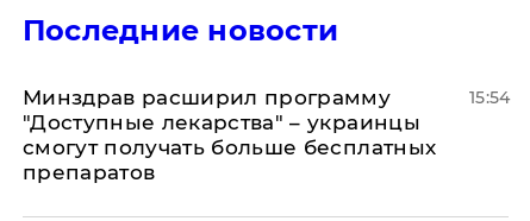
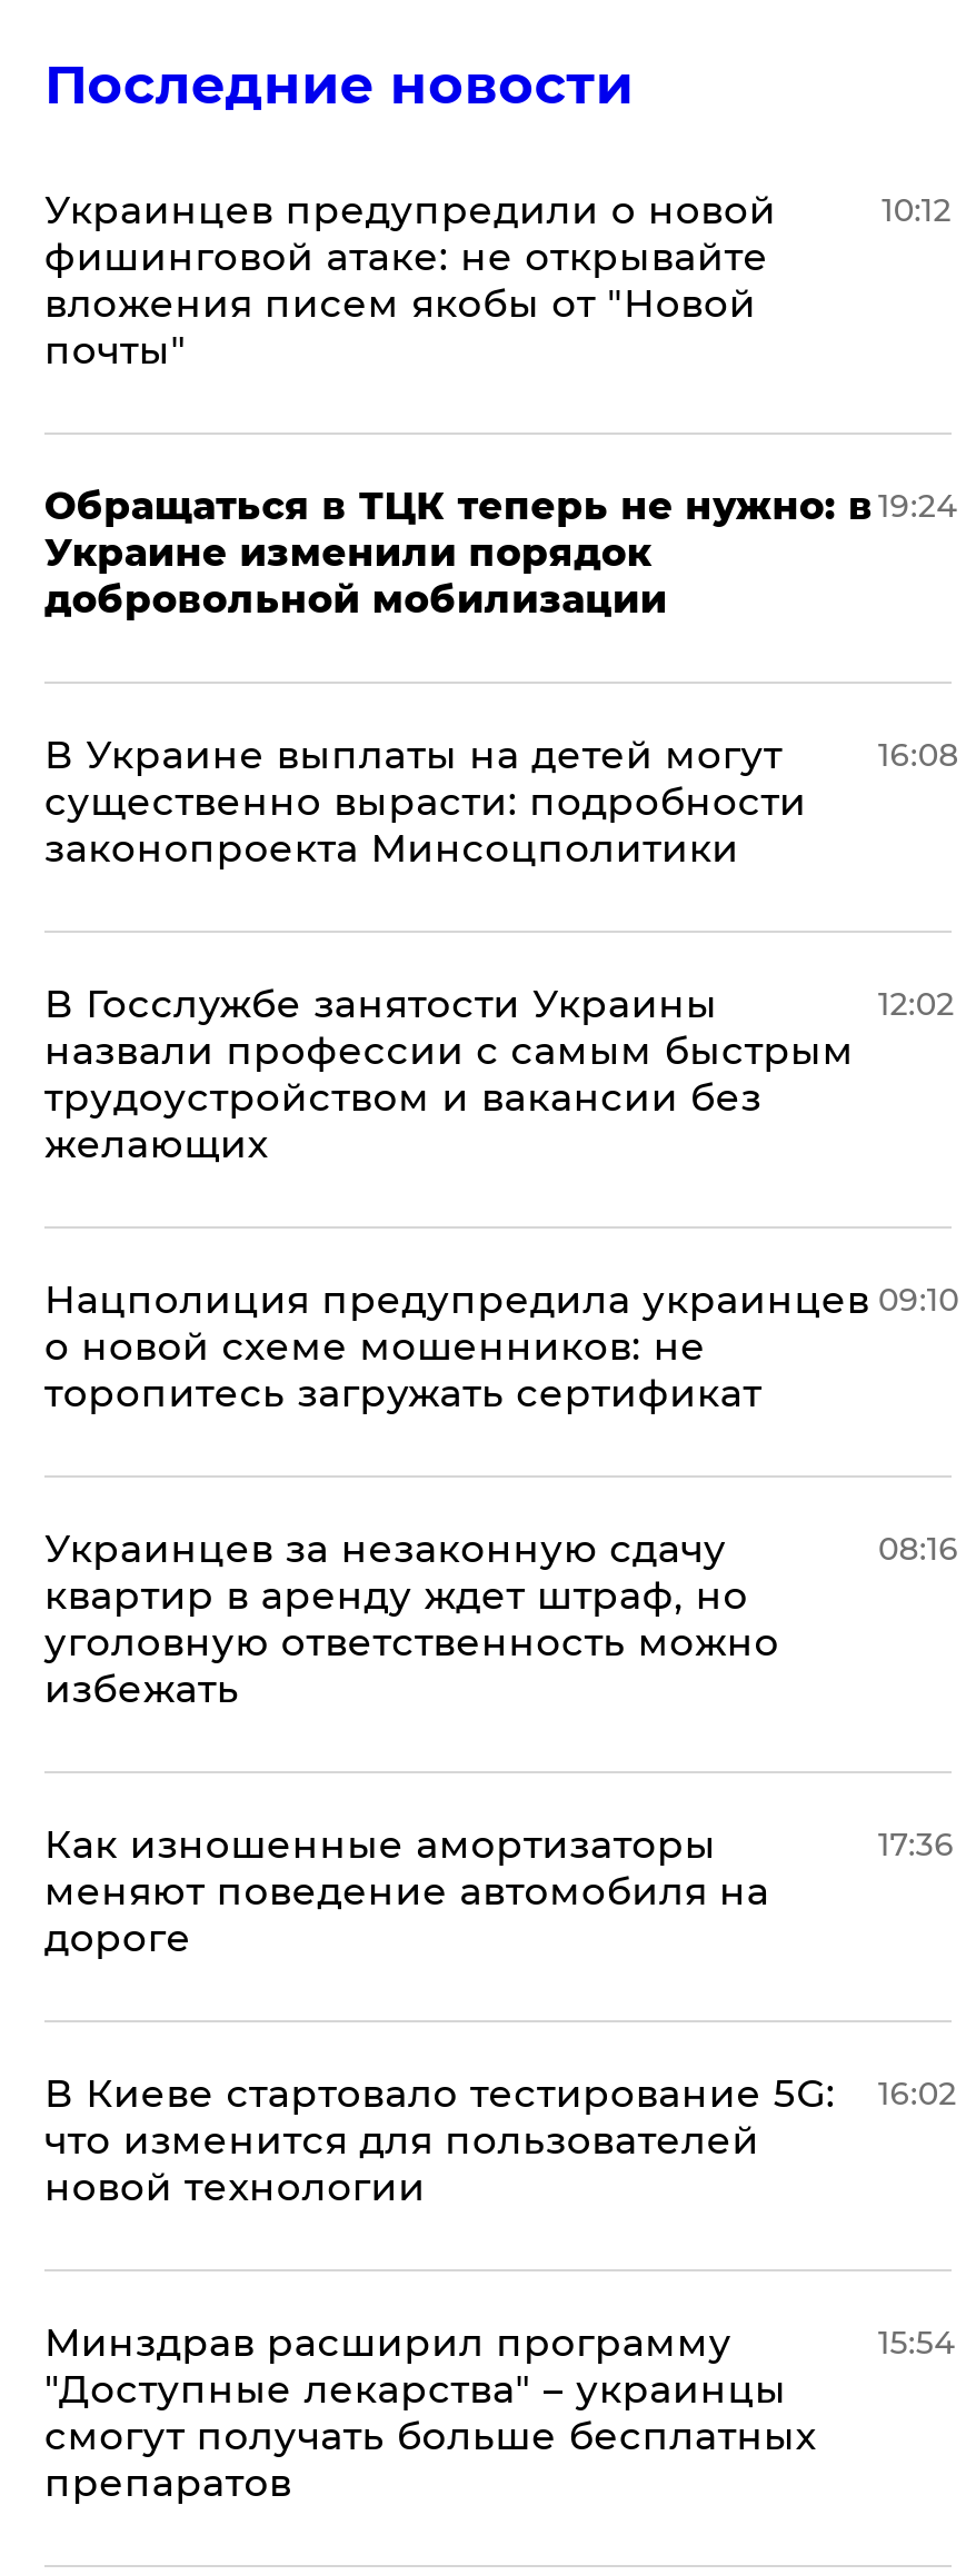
none -> [44,188,776,372] Украинцев предупредили о новой | фишинговой атаке: не открывайте | вложения писем якобы от "Новой | почты"
none -> [44,483,874,621] Обращаться в ТЦК теперь не нужно: в | Украине изменили порядок | добровольной мобилизации
none -> [44,732,807,870] В Украине выплаты на детей могут | существенно вырасти: подробности | законопроекта Минсоцполитики
none -> [44,982,854,1166] В Госслужбе занятости Украины | назвали профессии с самым быстрым | трудоустройством и вакансии без | желающих
none -> [44,1277,870,1415] Нацполиция предупредила украинцев | о новой схеме мошенников: не | торопитесь загружать сертификат
none -> [44,1526,779,1711] Украинцев за незаконную сдачу | квартир в аренду ждет штраф, но | уголовную ответственность можно | избежать
none -> [44,1822,770,1960] Как изношенные амортизаторы | меняют поведение автомобиля на | дороге
none -> [44,2071,836,2209] В Киеве стартовало тестирование 5G: | что изменится для пользователей | новой технологии
none -> [878,486,957,526] 19:24
none -> [878,735,959,775] 16:08
none -> [878,984,955,1024] 12:02
none -> [878,1279,959,1320] 09:10
none -> [878,1529,959,1569] 08:16
none -> [878,1824,955,1864] 17:36
none -> [878,2073,957,2113] 16:02
none -> [882,190,952,230] 10:12

